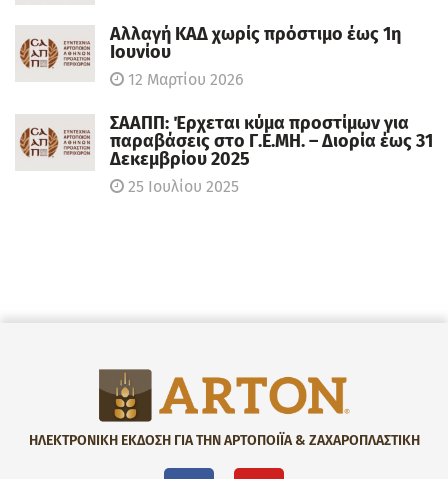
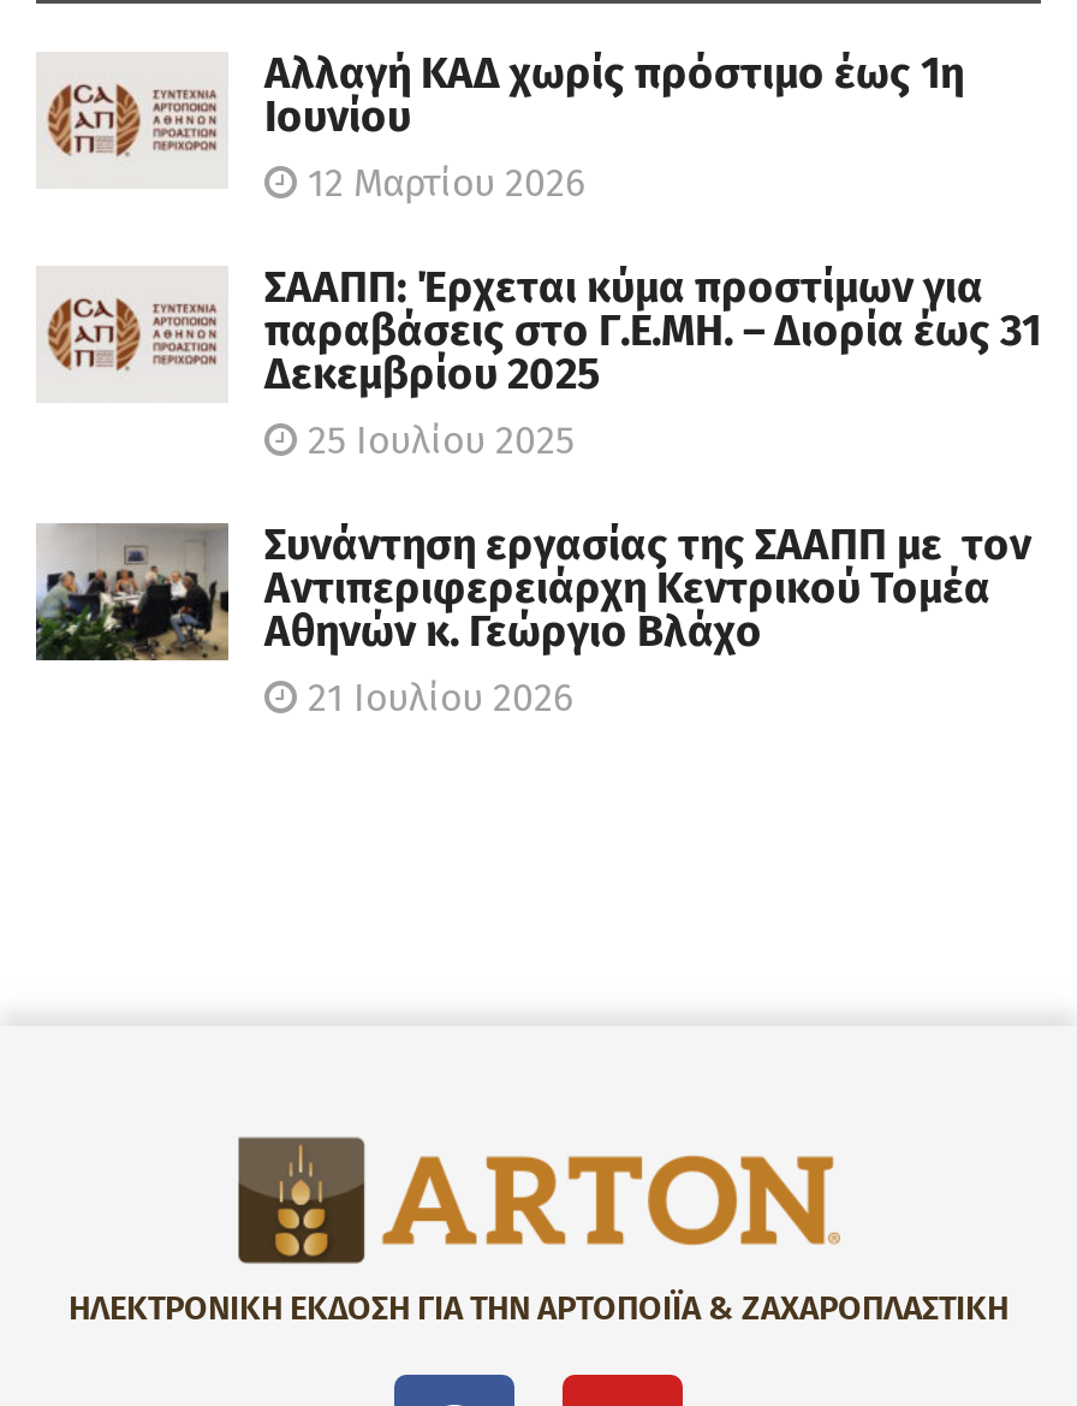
none -> [34,518,1031,720] [image] | Συνάντηση εργασίας της ΣΑΑΠΠ με τον | Αντιπεριφερειάρχη Κεντρικού Τομέα | Αθηνών κ. Γεώργιο Βλάχο | 21 Ιουλίου 2026

